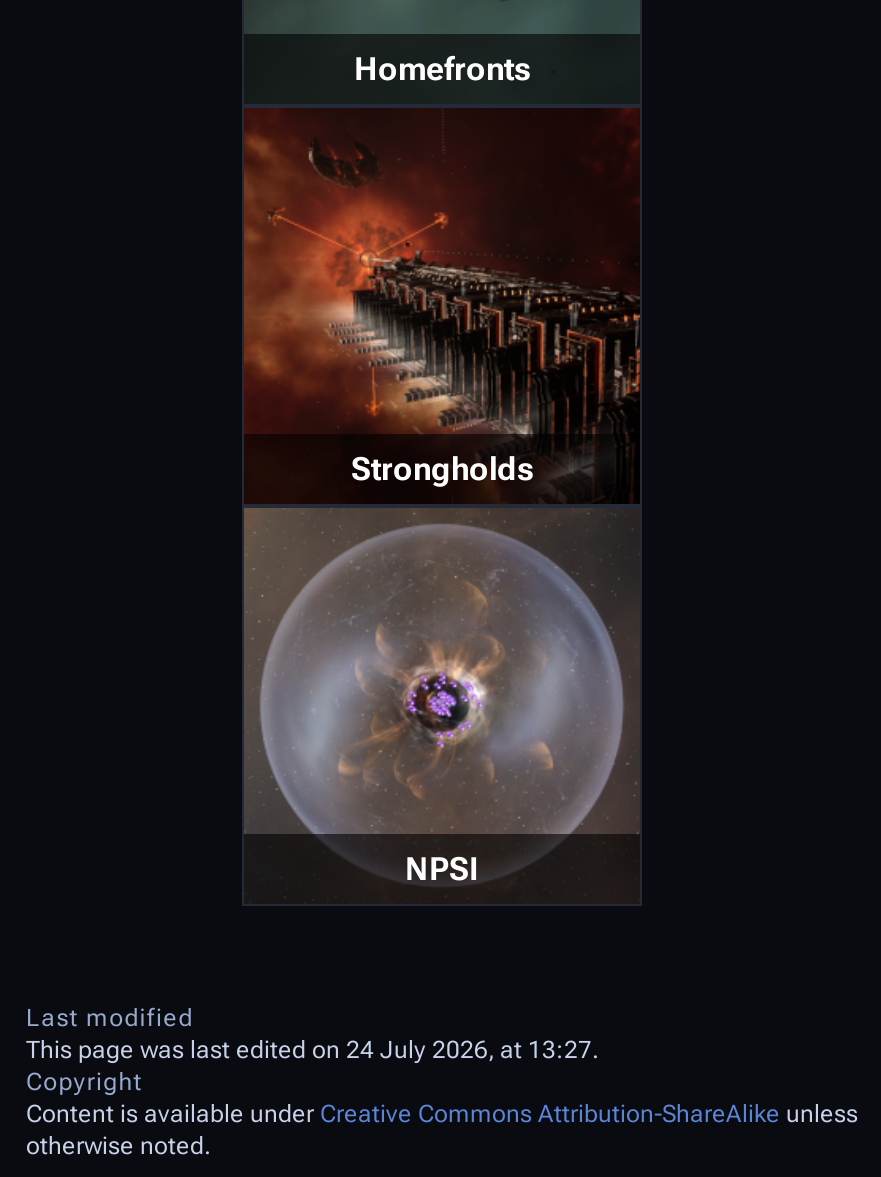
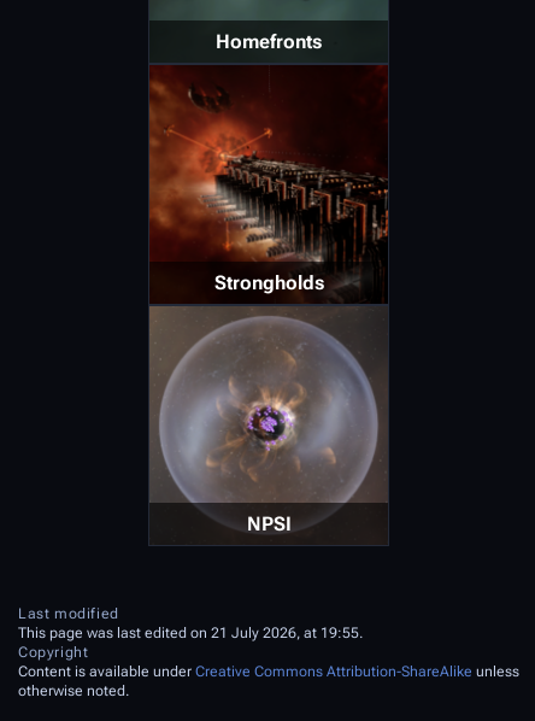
[26,1036,598,1064] This page was last edited on 24 July 2026, at 13:27. -> [18,625,363,641] This page was last edited on 21 July 2026, at 19:55.

